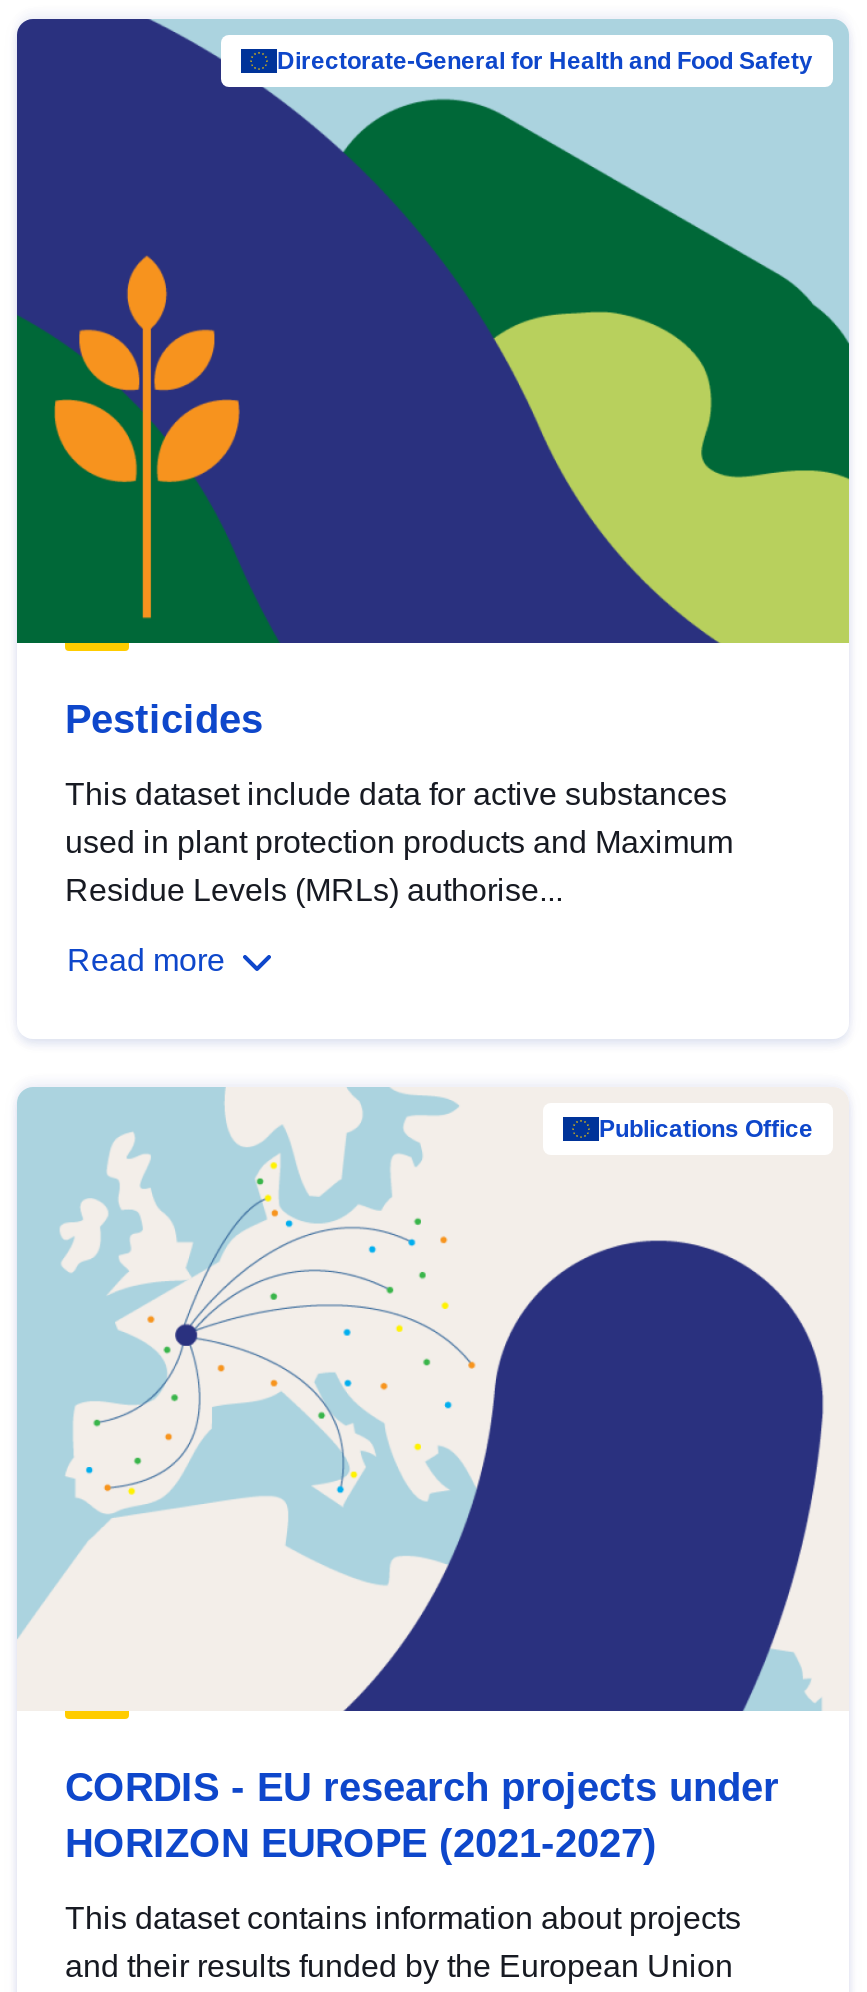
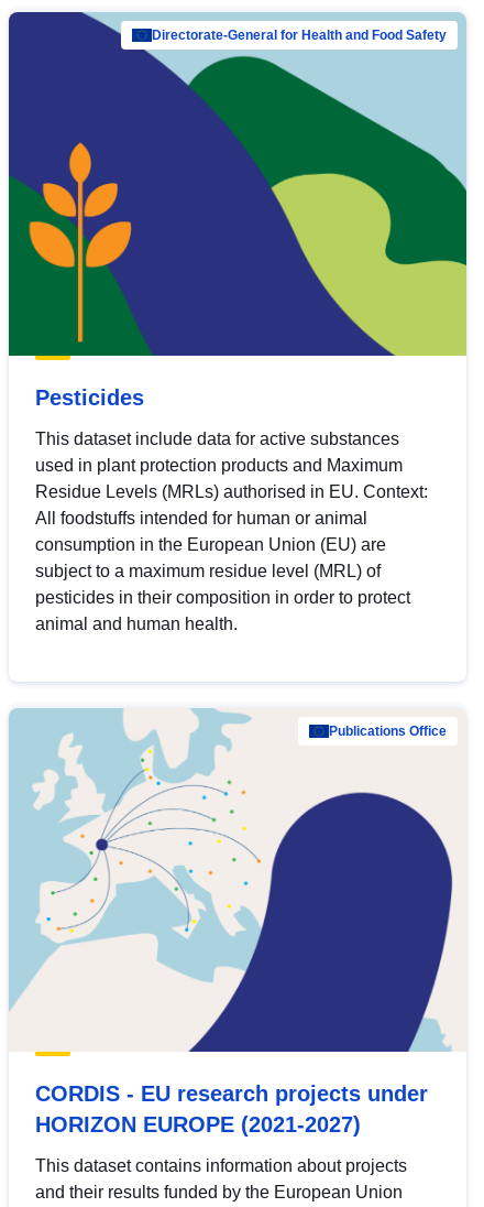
[65,873,563,977] Residue Levels (MRLs) authorise... | Read more -> [35,483,428,633] Residue Levels (MRLs) authorised in EU. Context: | All foodstuffs intended for human or animal | consumption in the European Union (EU) are | subject to a maximum residue level (MRL) of | pesticides in their composition in order to protect | animal and human health.

